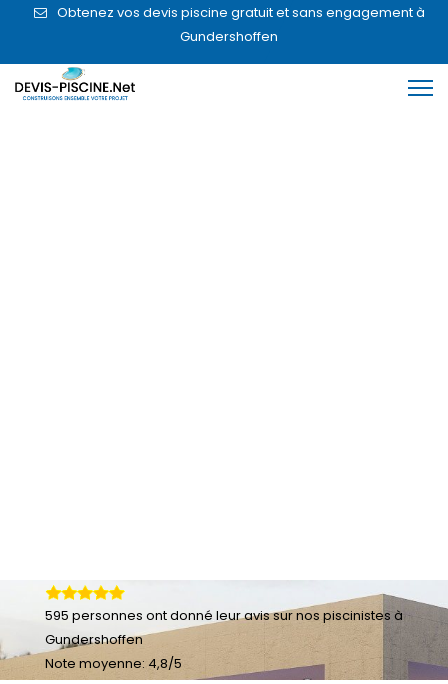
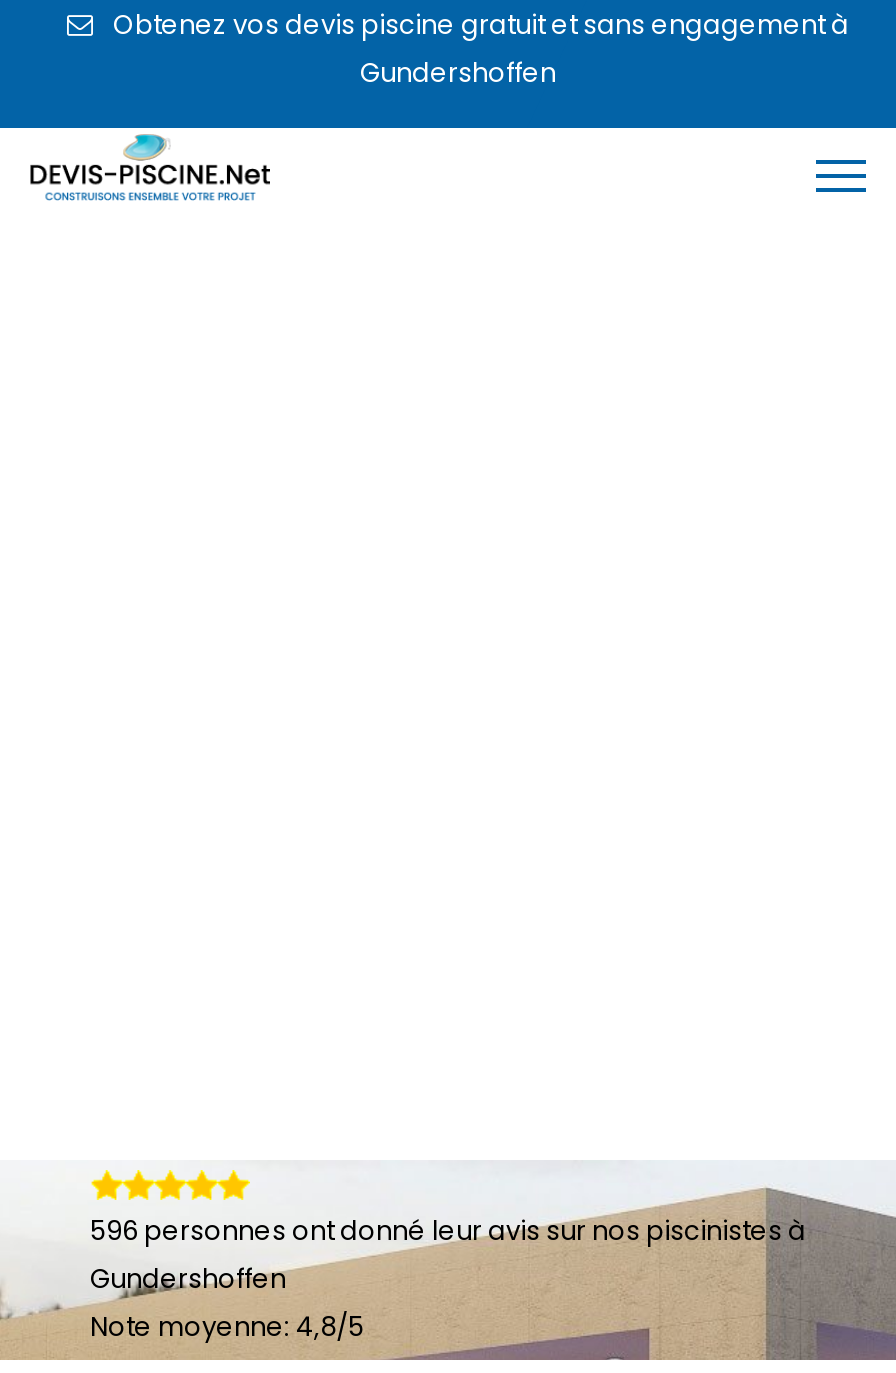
[45,606,403,625] 595 personnes ont donné leur avis sur nos piscinistes à -> [90,1212,806,1250] 596 personnes ont donné leur avis sur nos piscinistes à

